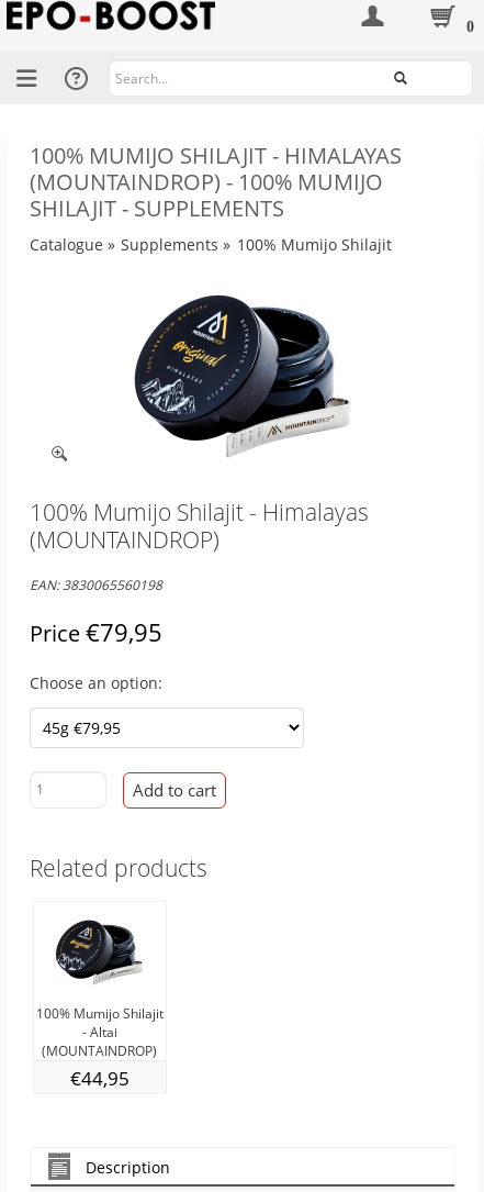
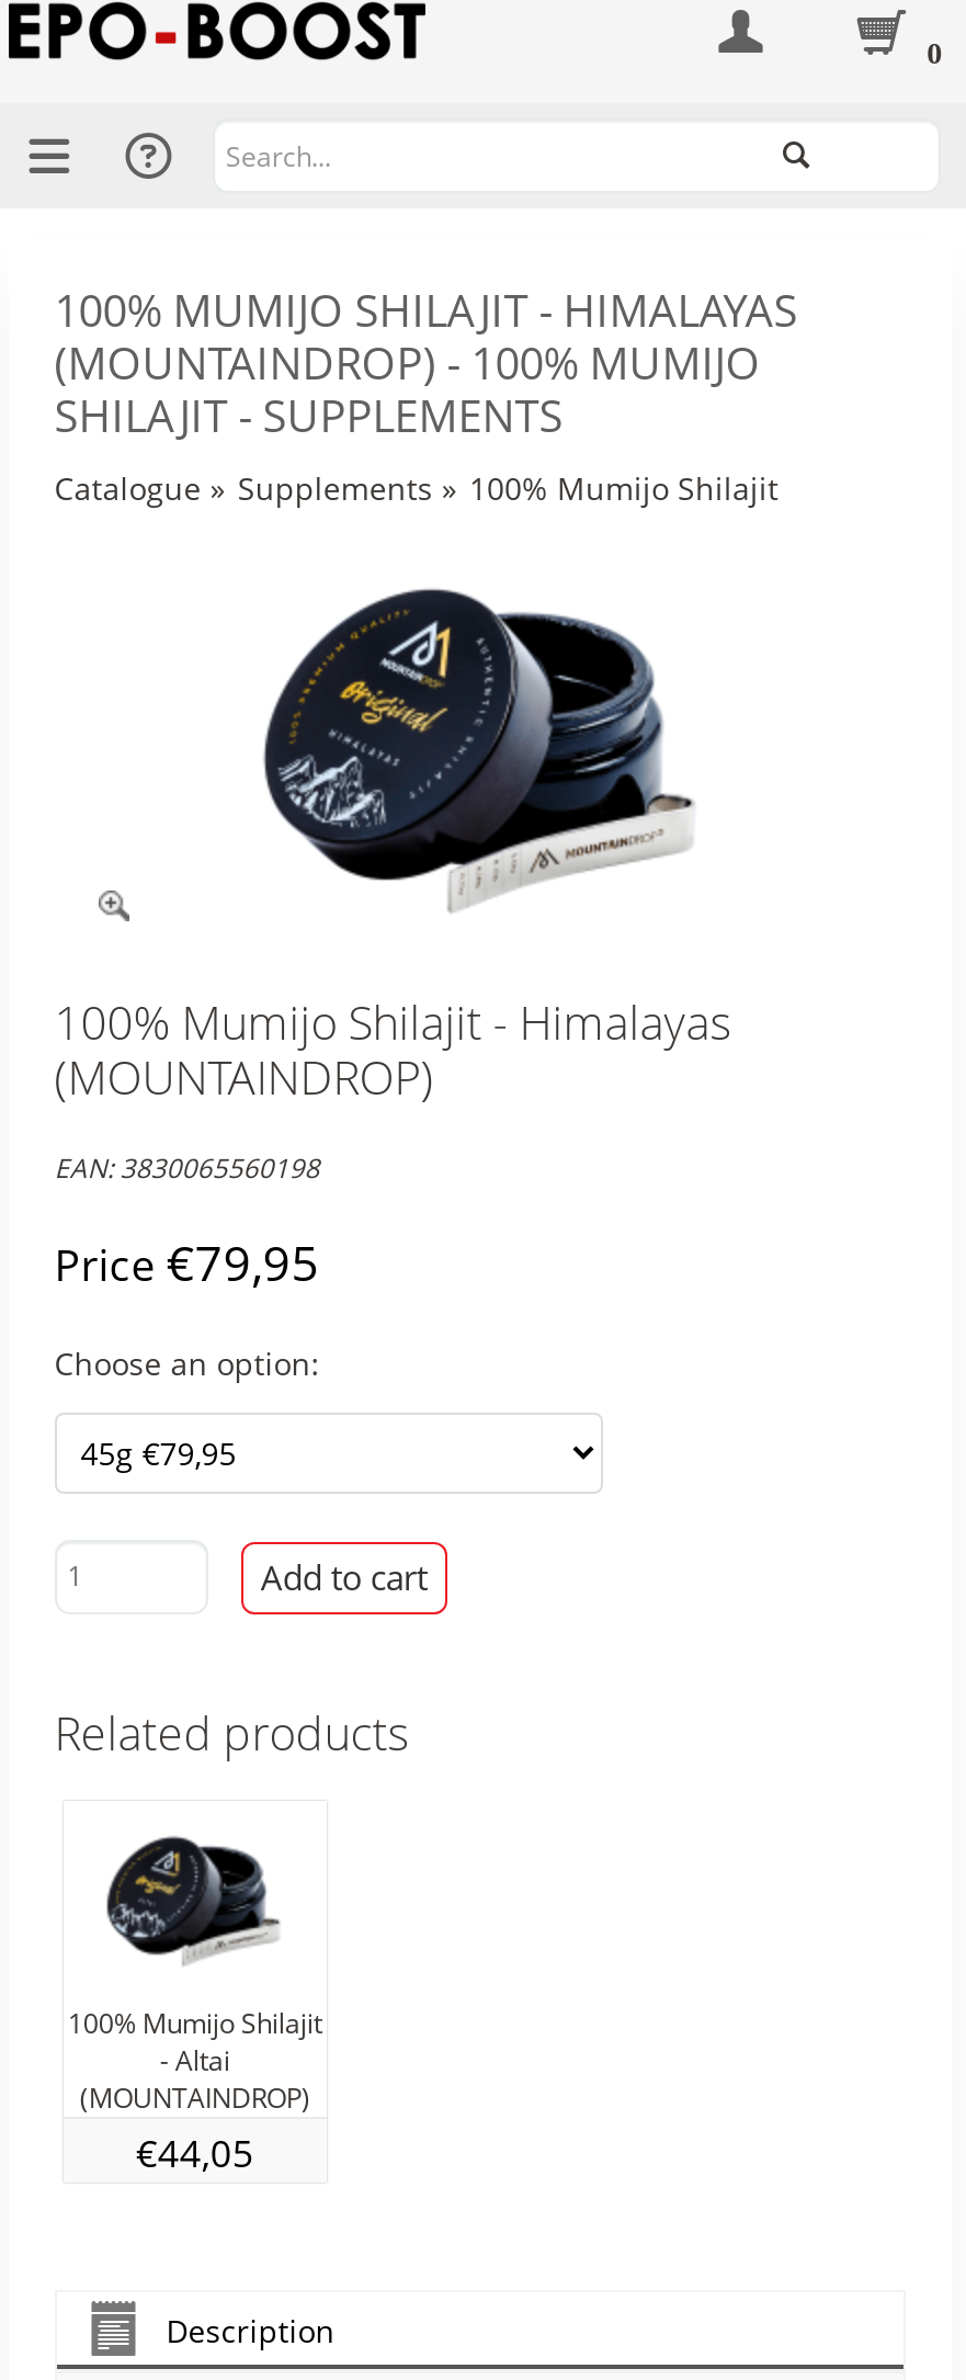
[70,1066,129,1091] €44,95 -> [136,2128,254,2178] €44,05

